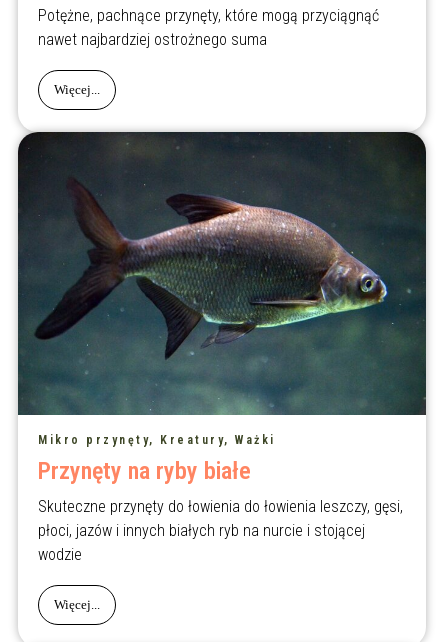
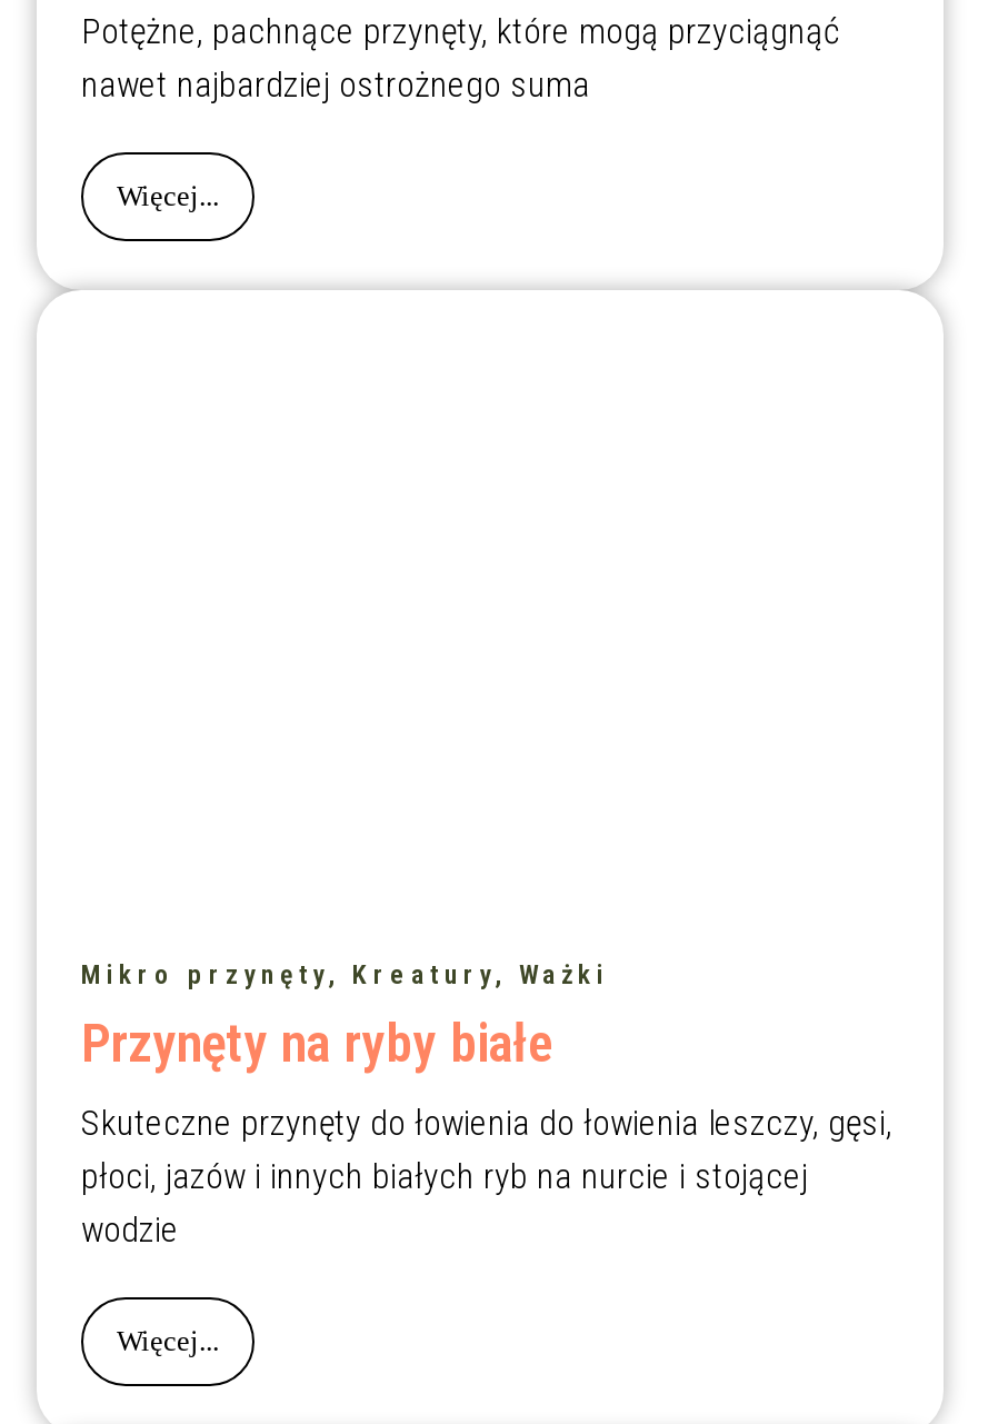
[17,131,427,416] [image] -> none

